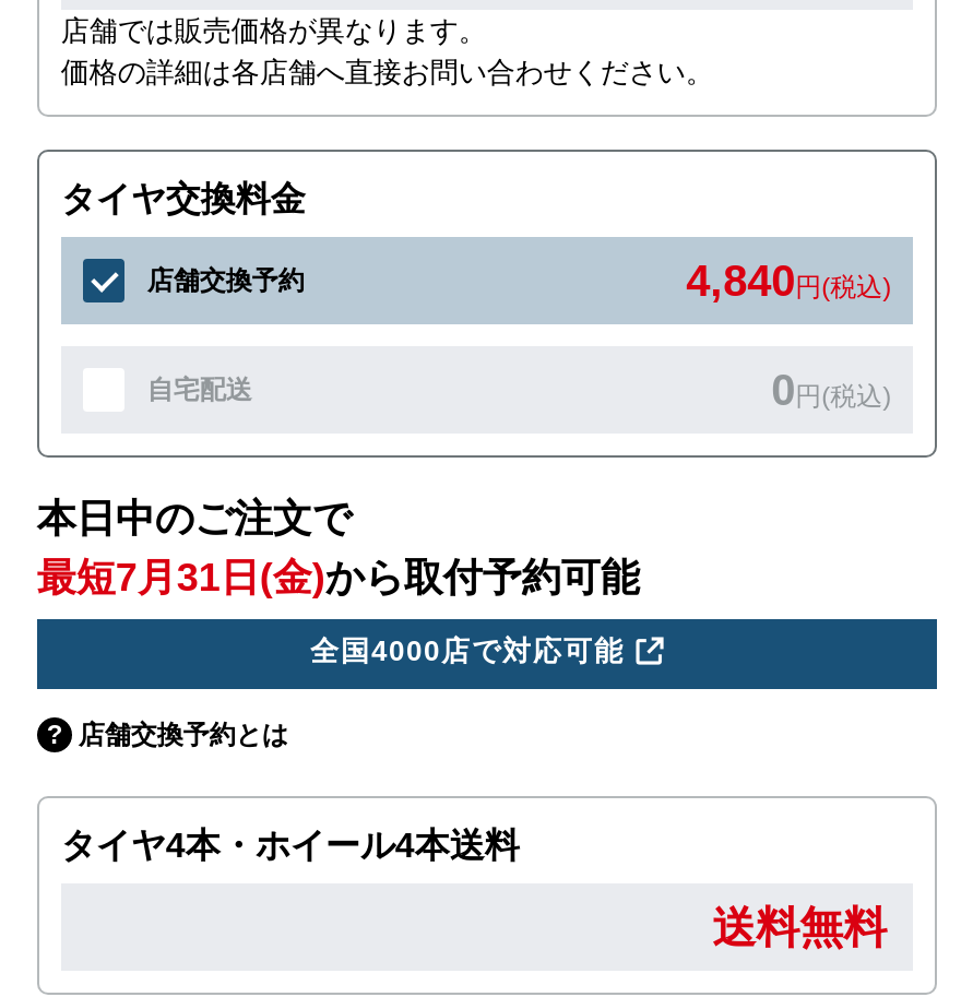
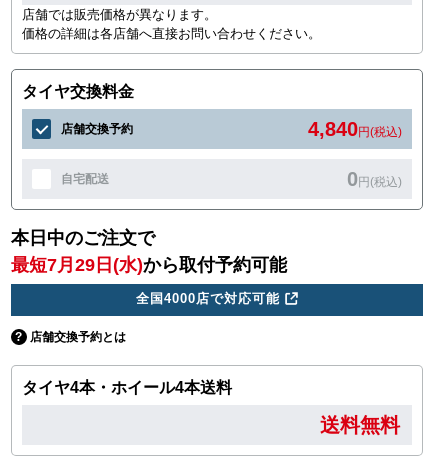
[37,555,640,599] 最短7月31日(金)から取付予約可能 -> [11,255,287,275] 最短7月29日(水)から取付予約可能

